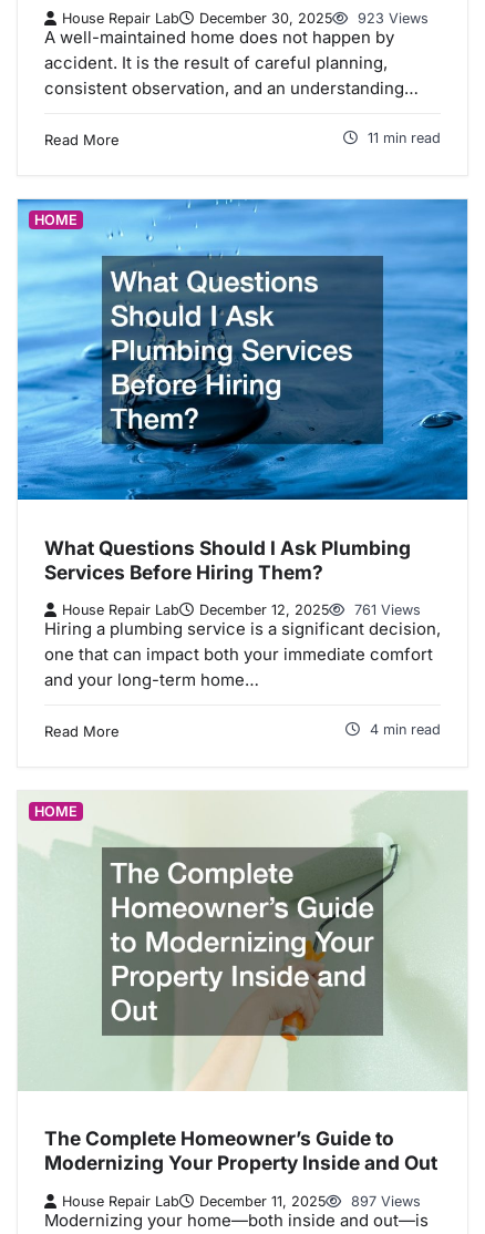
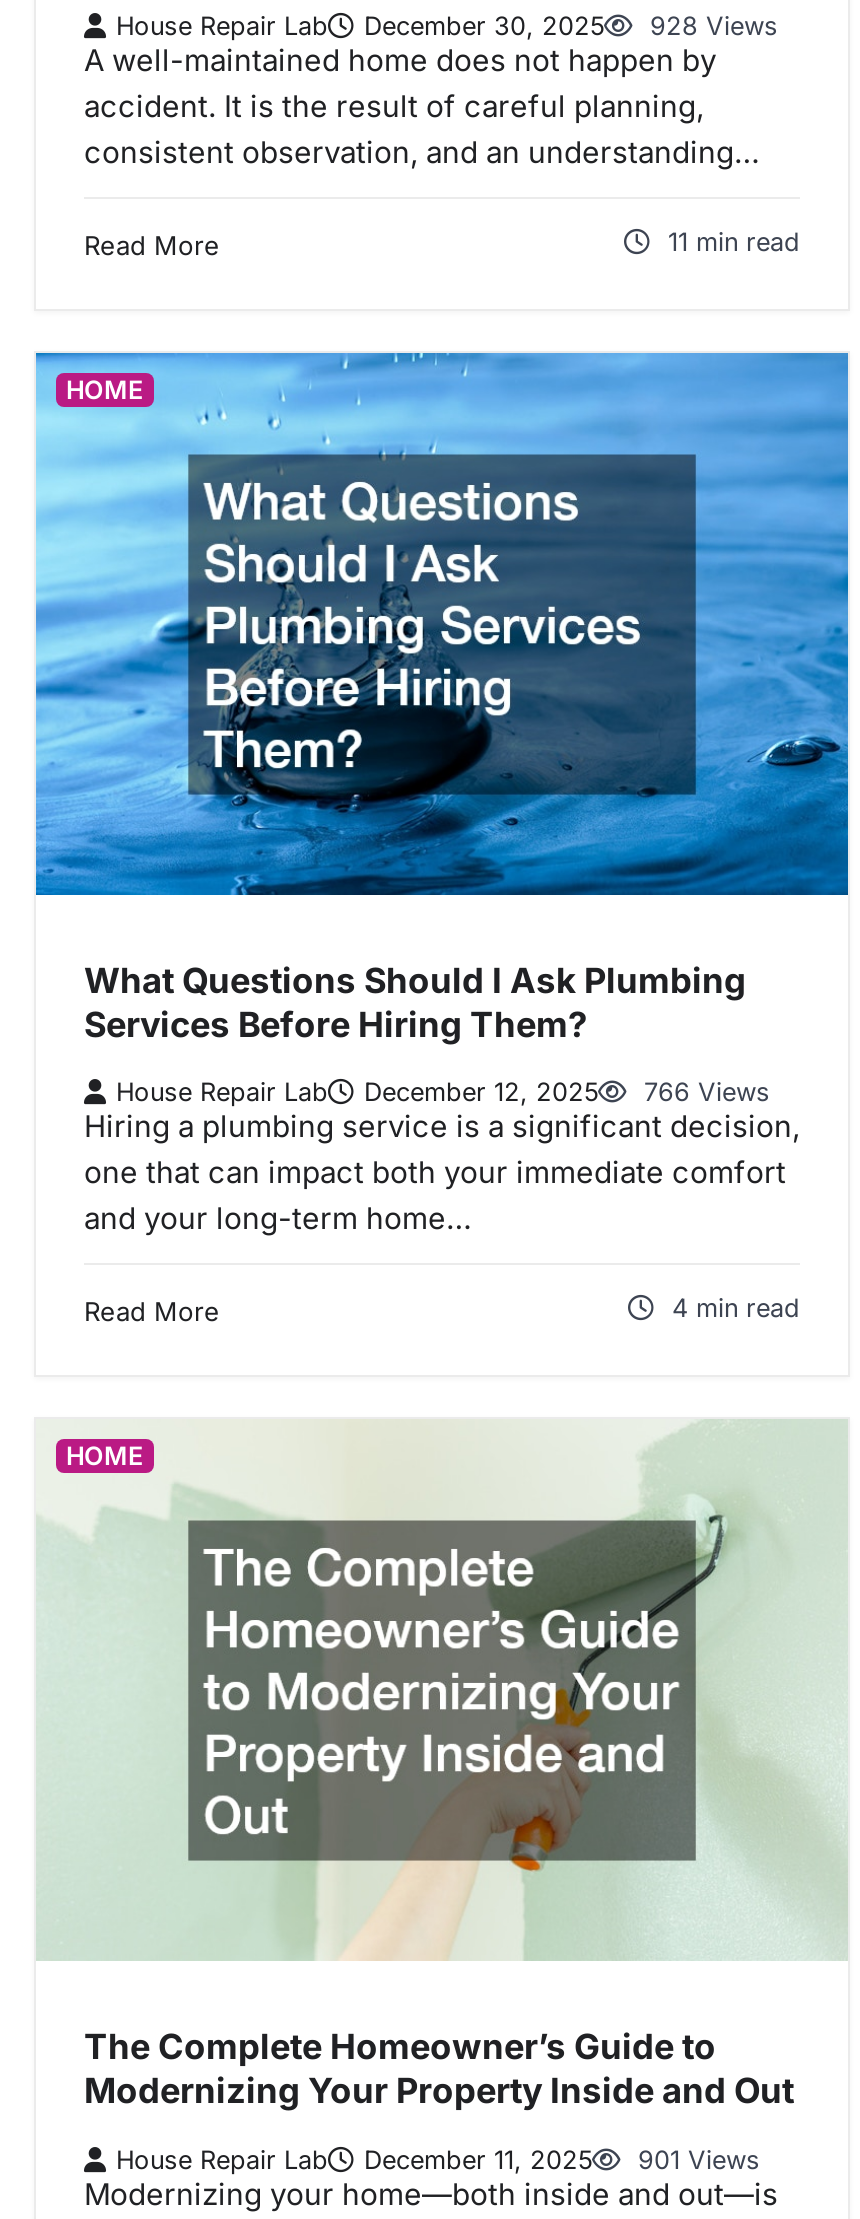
[62,10,429,27] House Repair Lab December 30, 2025 923 Views -> [116,11,778,41] House Repair Lab December 30, 2025 928 Views
[62,601,421,618] House Repair Lab December 12, 2025 761 Views -> [116,1078,770,1108] House Repair Lab December 12, 2025 766 Views
[62,1193,421,1209] House Repair Lab December 11, 2025 897 Views -> [116,2144,760,2174] House Repair Lab December 11, 2025 901 Views

